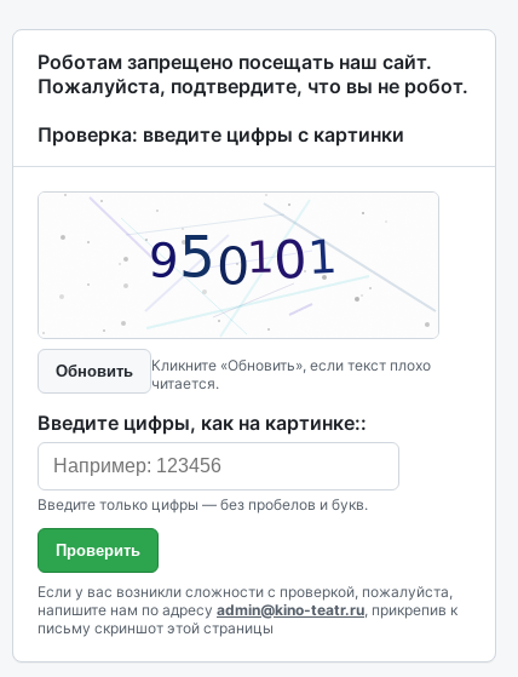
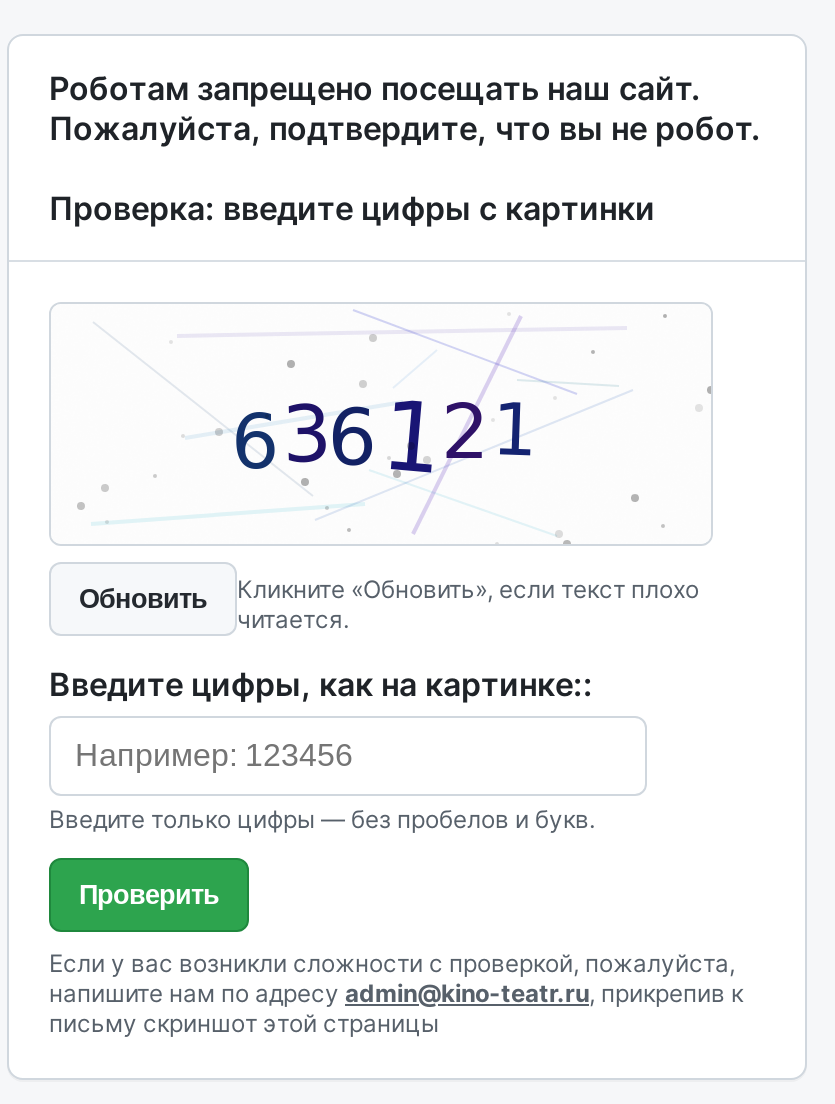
[139,234,430,327] [image] -> [213,318,579,544] [image]

